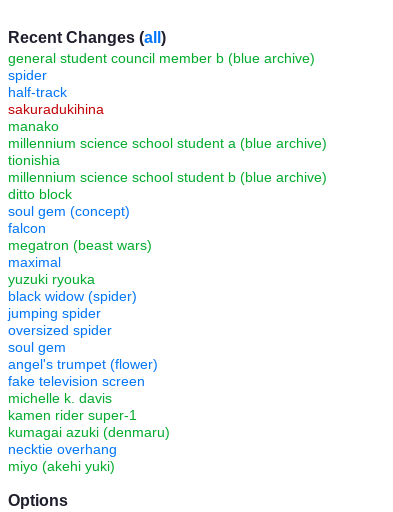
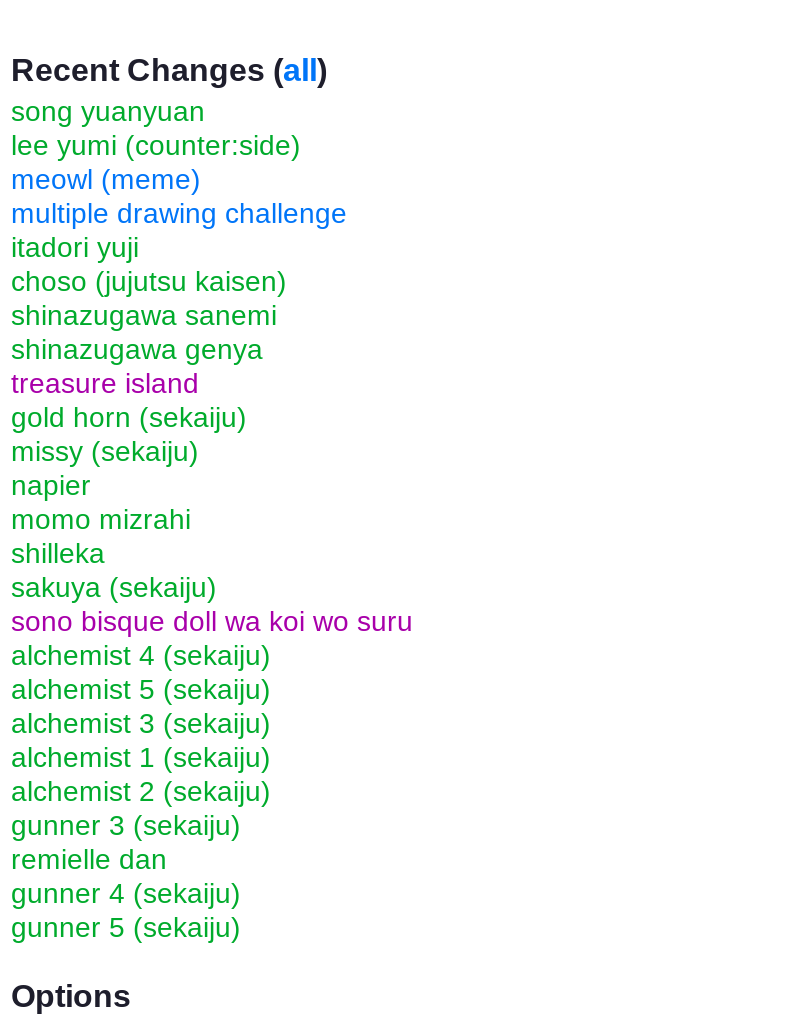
[8,50,327,474] general student council member b (blue archive) | spider | half-track | sakuradukihina | manako | millennium science school student a (blue archive) | tionishia | millennium science school student b (blue archive) | ditto block | soul gem (concept) | falcon | megatron (beast wars) | maximal | yuzuki ryouka | black widow (spider) | jumping spider | oversized spider | soul gem | angel's trumpet (flower) | fake television screen | michelle k. davis | kamen rider super-1 | kumagai azuki (denmaru) | necktie overhang | miyo (akehi yuki) -> [11,95,413,943] song yuanyuan | lee yumi (counter:side) | meowl (meme) | multiple drawing challenge | itadori yuji | choso (jujutsu kaisen) | shinazugawa sanemi | shinazugawa genya | treasure island | gold horn (sekaiju) | missy (sekaiju) | napier | momo mizrahi | shilleka | sakuya (sekaiju) | sono bisque doll wa koi wo suru | alchemist 4 (sekaiju) | alchemist 5 (sekaiju) | alchemist 3 (sekaiju) | alchemist 1 (sekaiju) | alchemist 2 (sekaiju) | gunner 3 (sekaiju) | remielle dan | gunner 4 (sekaiju) | gunner 5 (sekaiju)

